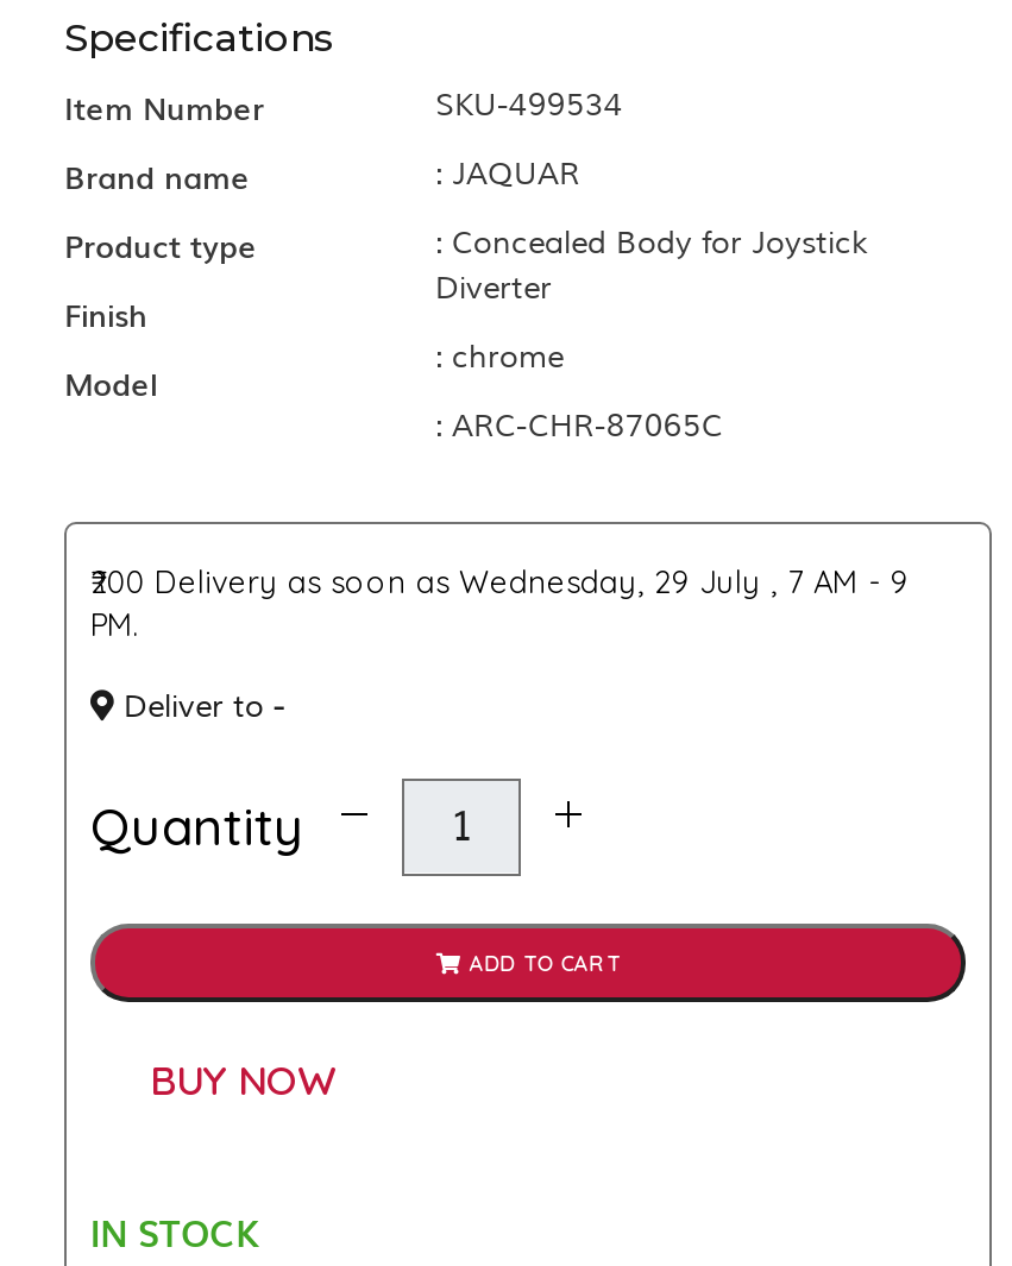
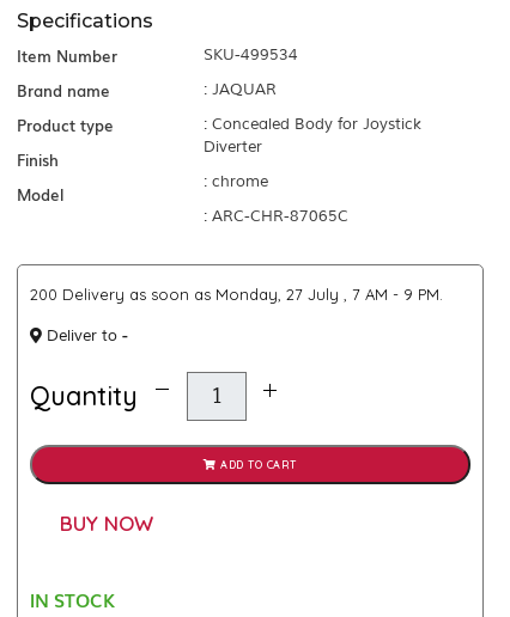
[90,562,909,642] ₹200 Delivery as soon as Wednesday, 29 July , 7 AM - 9 | PM. -> [30,284,443,303] ₹200 Delivery as soon as Monday, 27 July , 7 AM - 9 PM.

